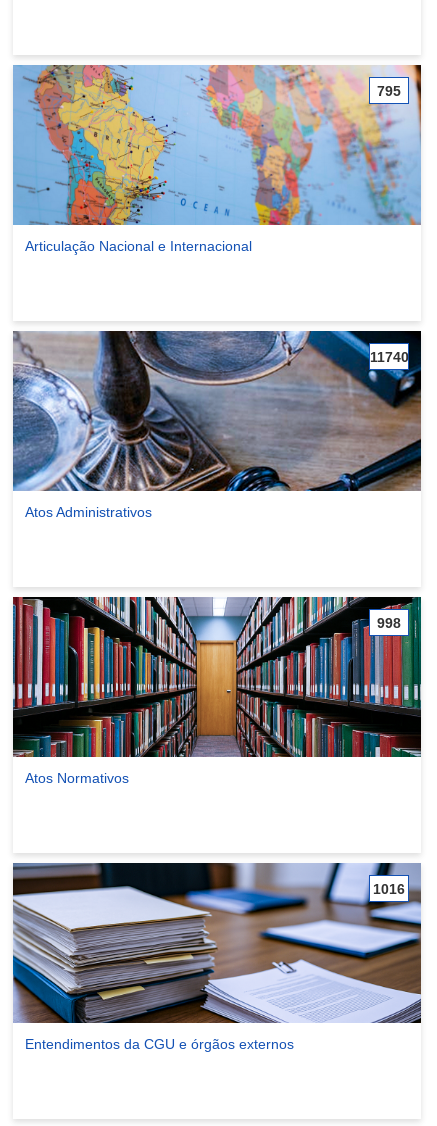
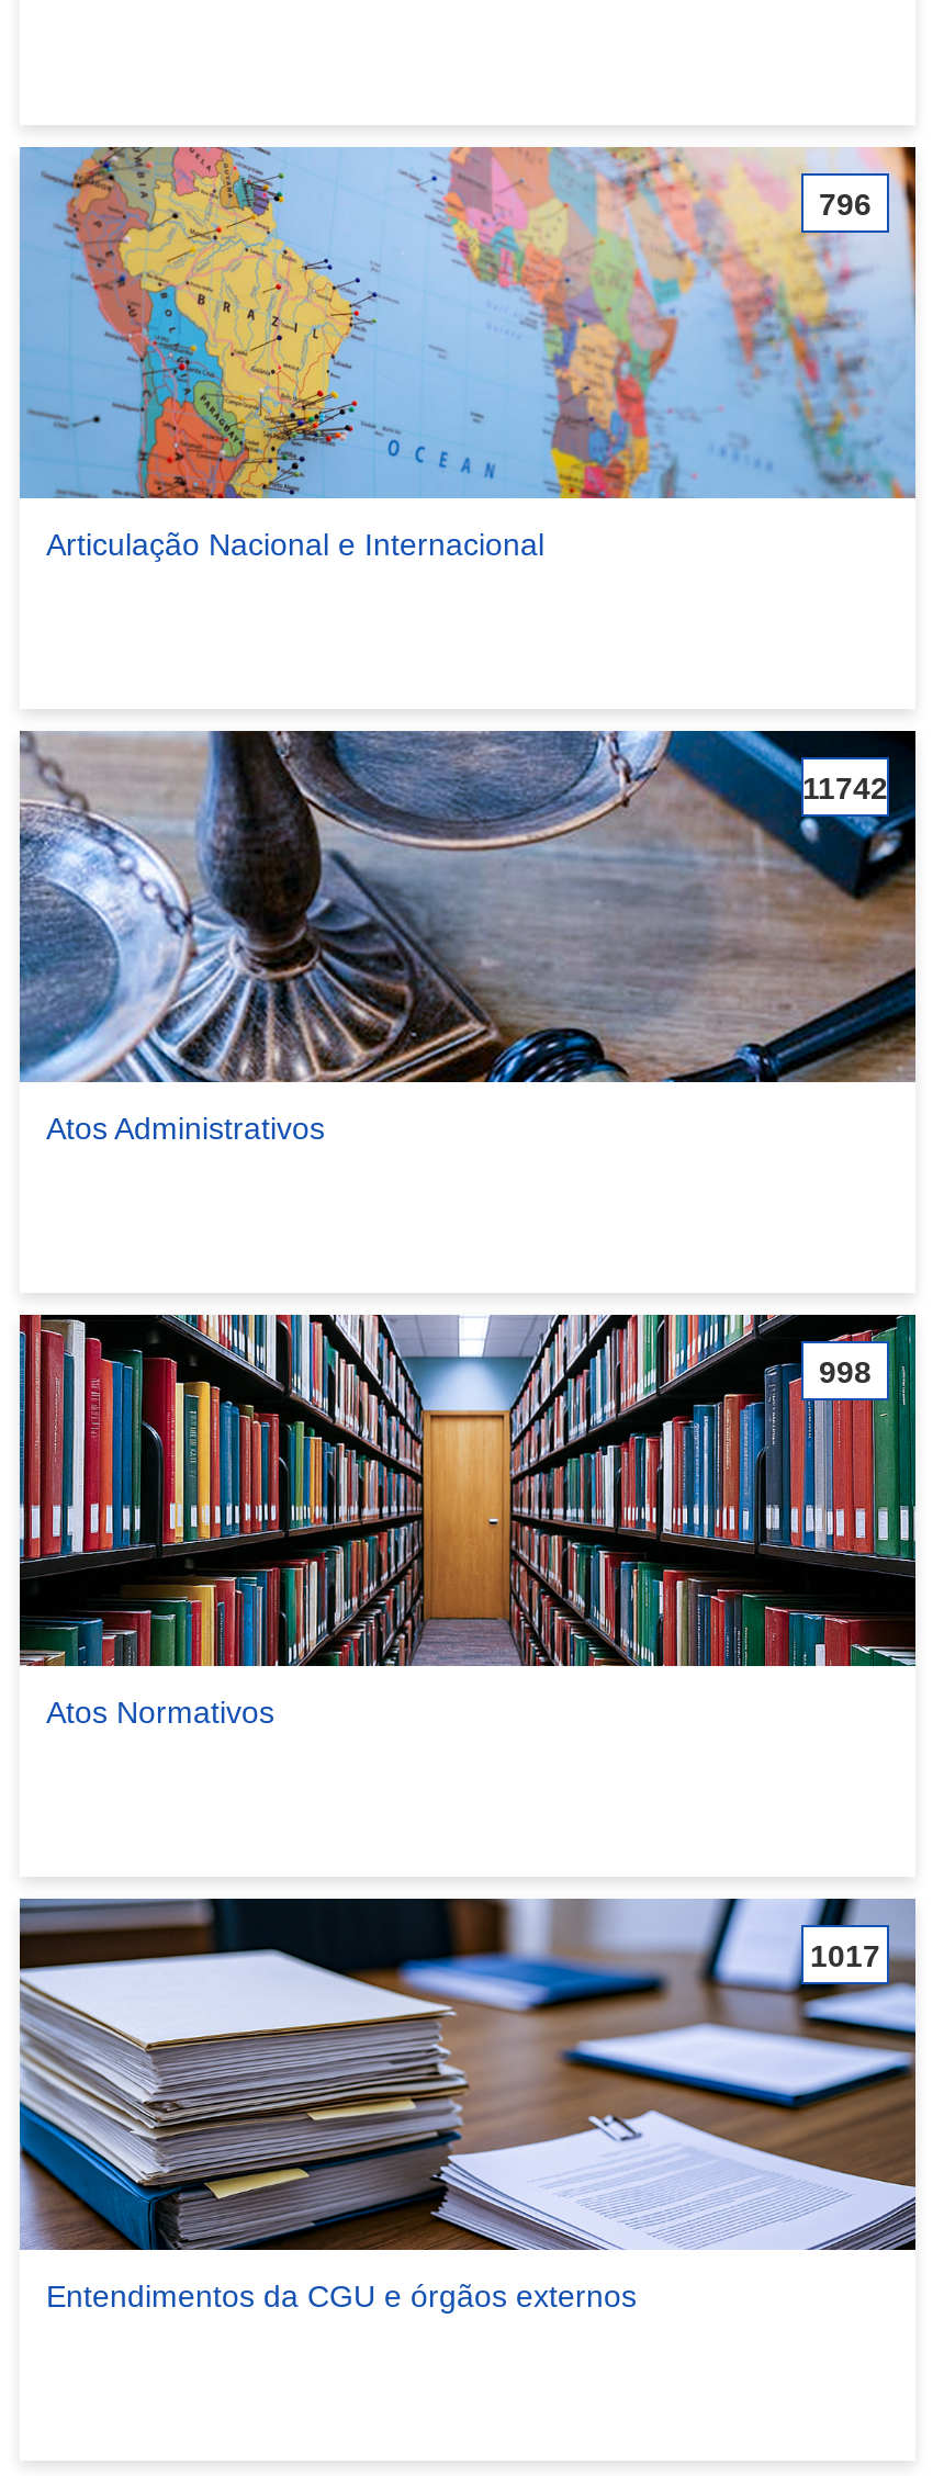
[377,82,401,98] 795 -> [819,185,872,221] 796
[369,348,408,364] 11740 -> [802,769,888,804] 11742
[373,880,405,896] 1016 -> [810,1937,880,1972] 1017

